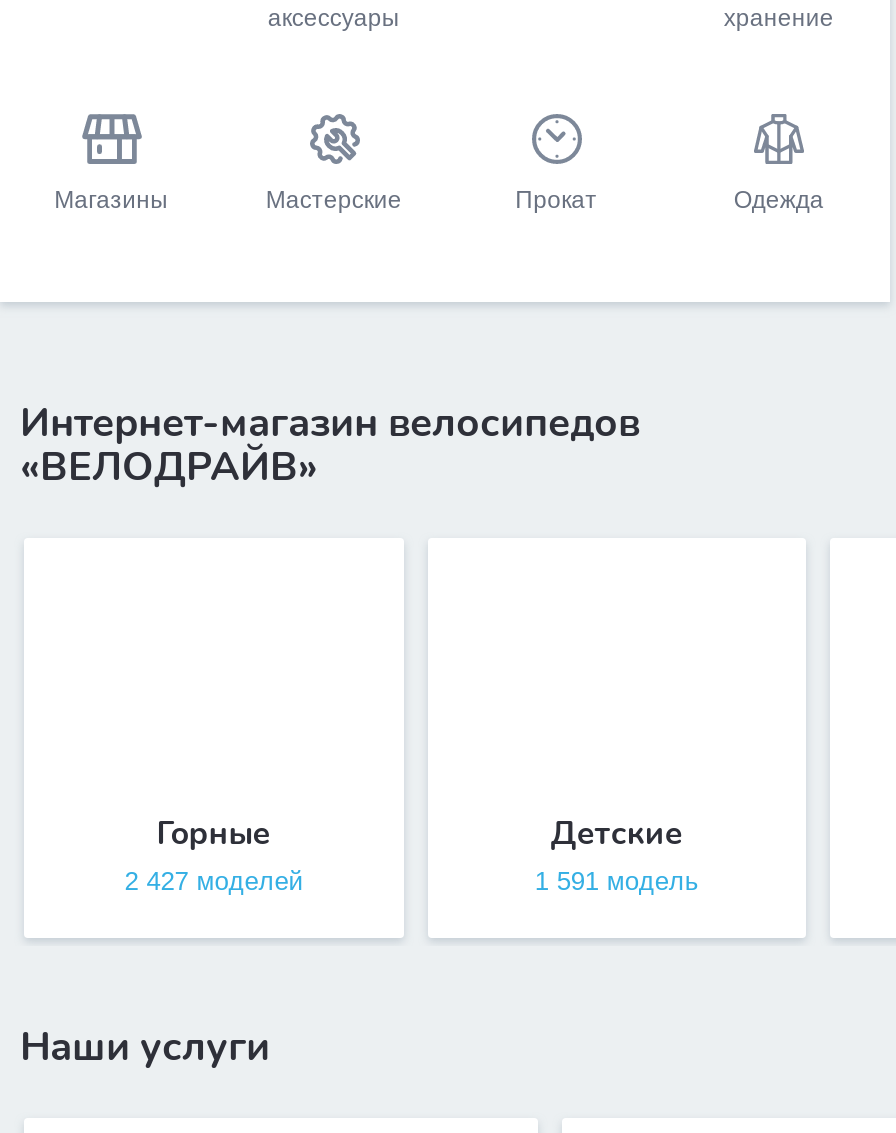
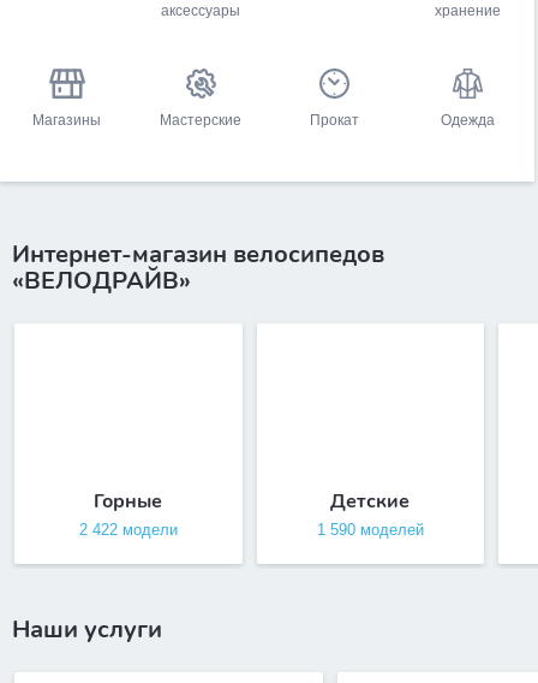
[125,866,303,896] 2 427 моделей -> [79,521,177,539] 2 422 модели
[535,866,699,896] 1 591 модель -> [317,521,424,539] 1 590 моделей

